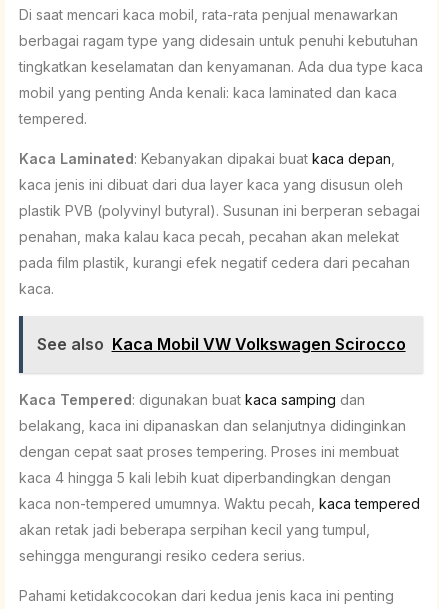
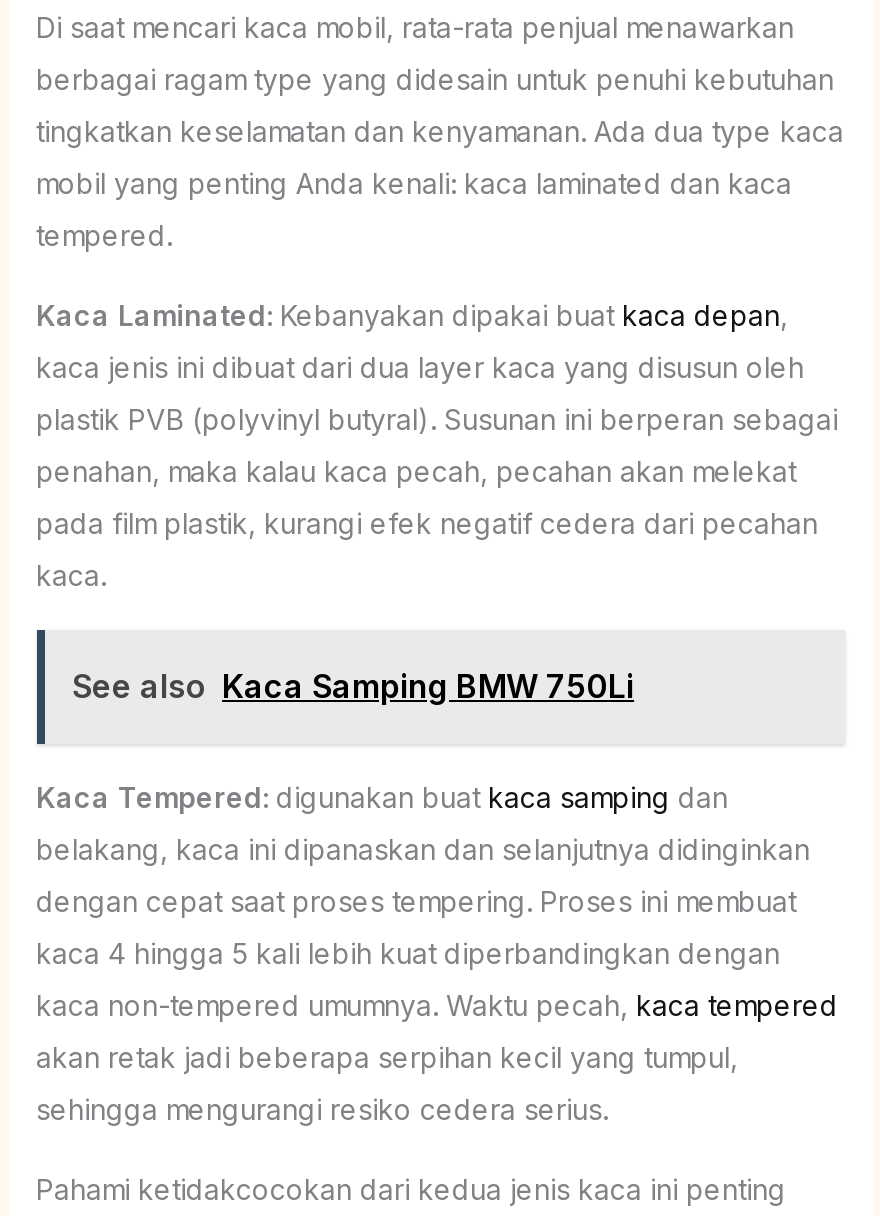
[36,334,405,354] See also Kaca Mobil VW Volkswagen Scirocco -> [72,667,634,707] See also Kaca Samping BMW 750Li

